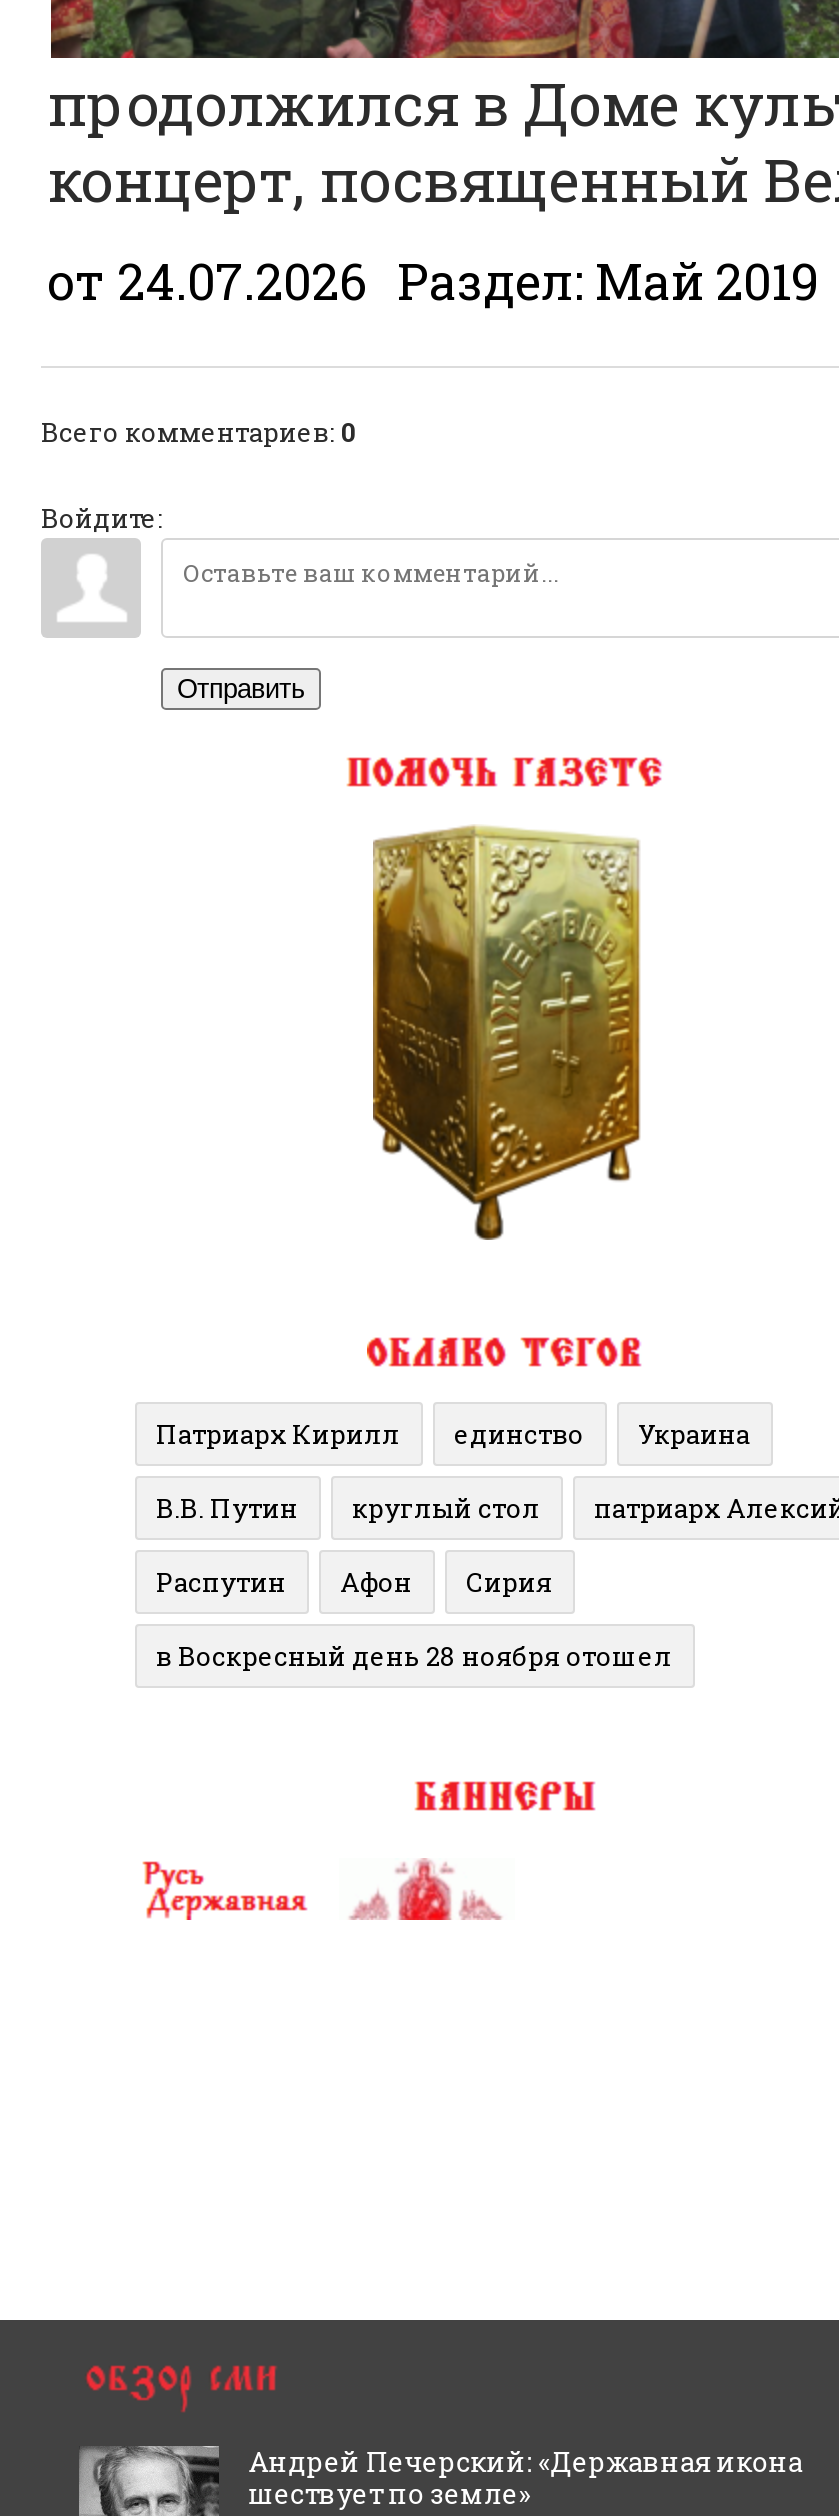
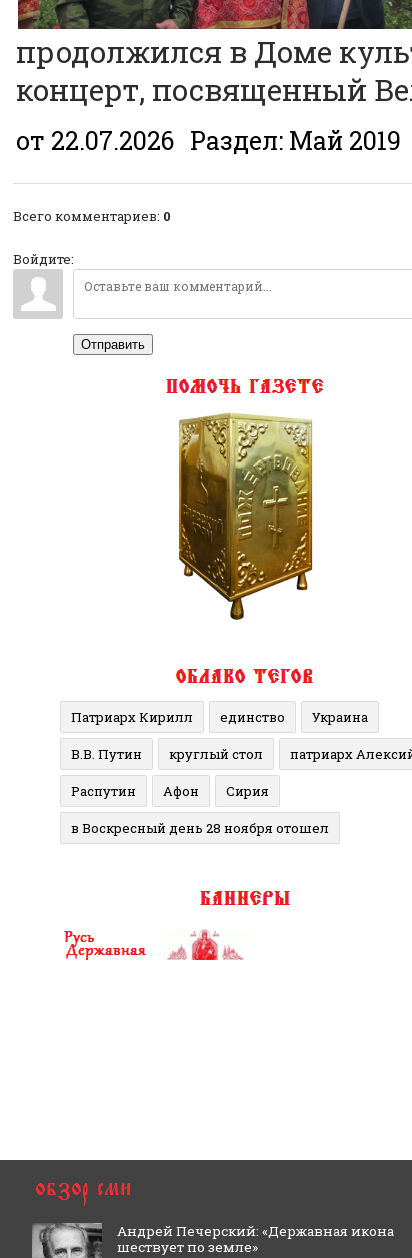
[47,249,819,315] от 24.07.2026 Раздел: Май 2019 -> [16,124,401,157] от 22.07.2026 Раздел: Май 2019

